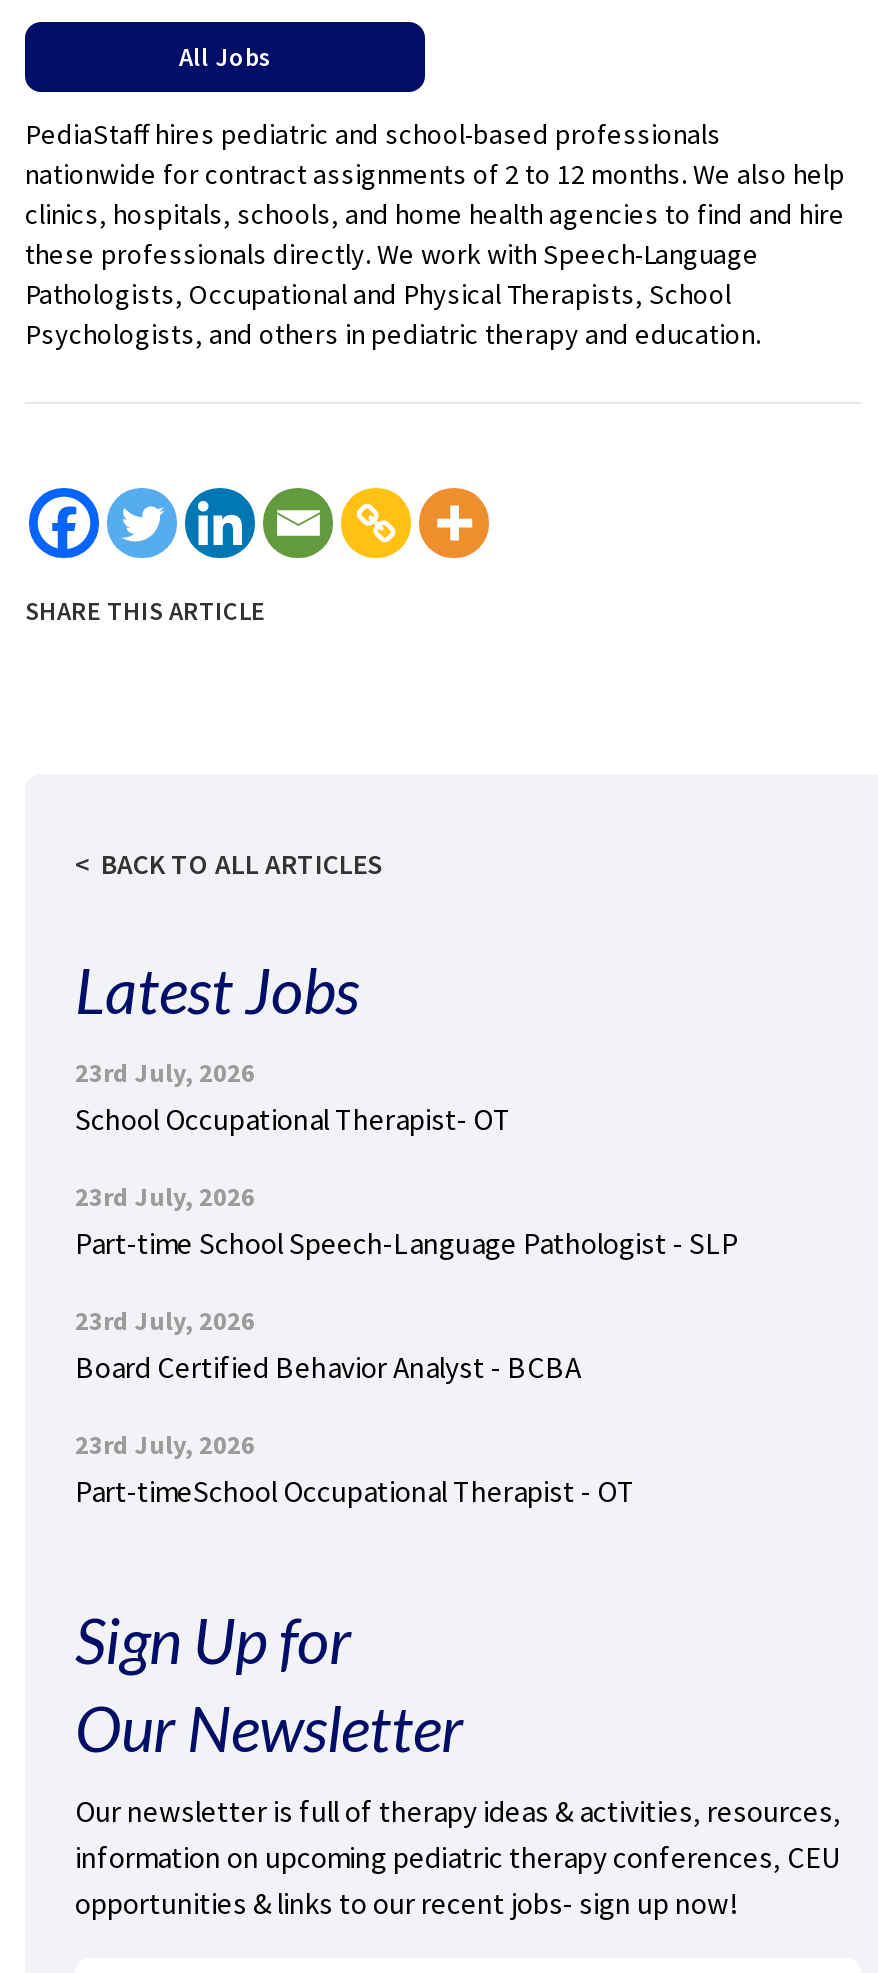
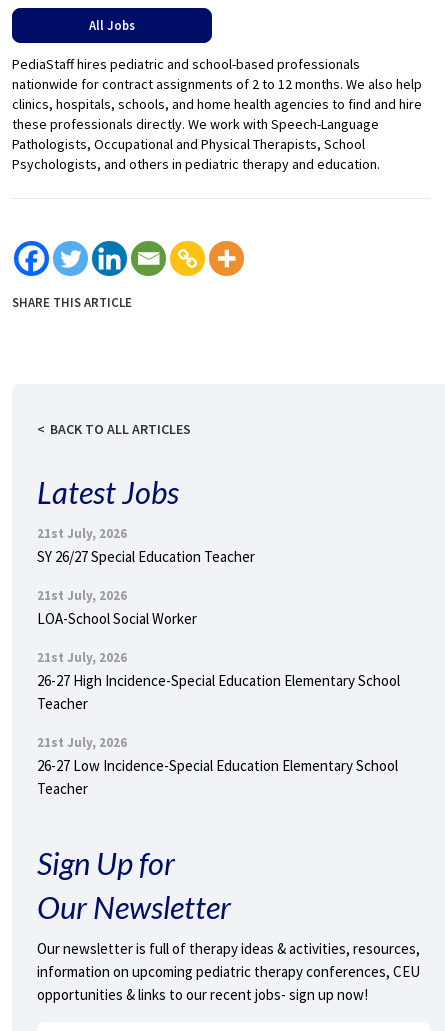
[75,1056,511,1138] 23rd July, 2026 | School Occupational Therapist- OT -> [37,525,255,566] 21st July, 2026 | SY 26/27 Special Education Teacher
[75,1180,739,1262] 23rd July, 2026 | Part-time School Speech-Language Pathologist - SLP -> [37,587,197,628] 21st July, 2026 | LOA-School Social Worker
[75,1304,581,1386] 23rd July, 2026 | Board Certified Behavior Analyst - BCBA -> [37,649,400,713] 21st July, 2026 | 26-27 High Incidence-Special Education Elementary School | Teacher
[75,1428,635,1510] 23rd July, 2026 | Part-timeSchool Occupational Therapist - OT -> [37,734,398,798] 21st July, 2026 | 26-27 Low Incidence-Special Education Elementary School | Teacher

